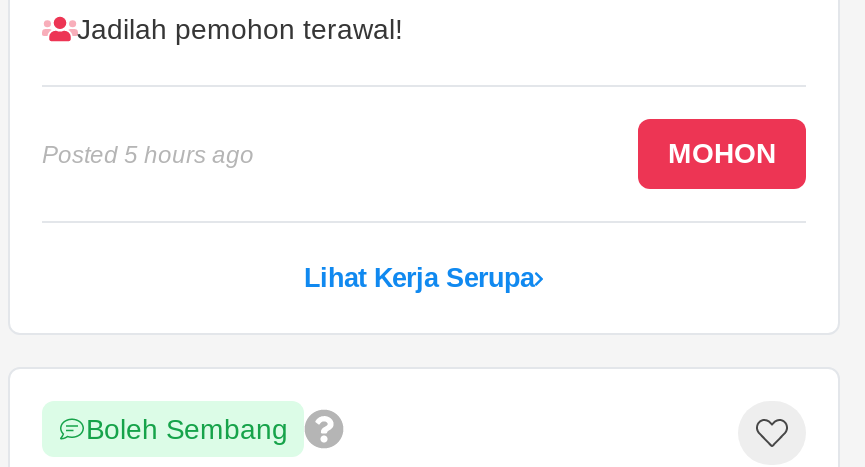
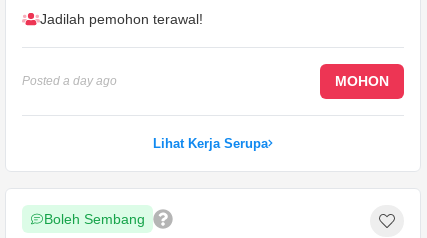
[42,140,254,168] Posted 5 hours ago -> [22,74,117,88] Posted a day ago

